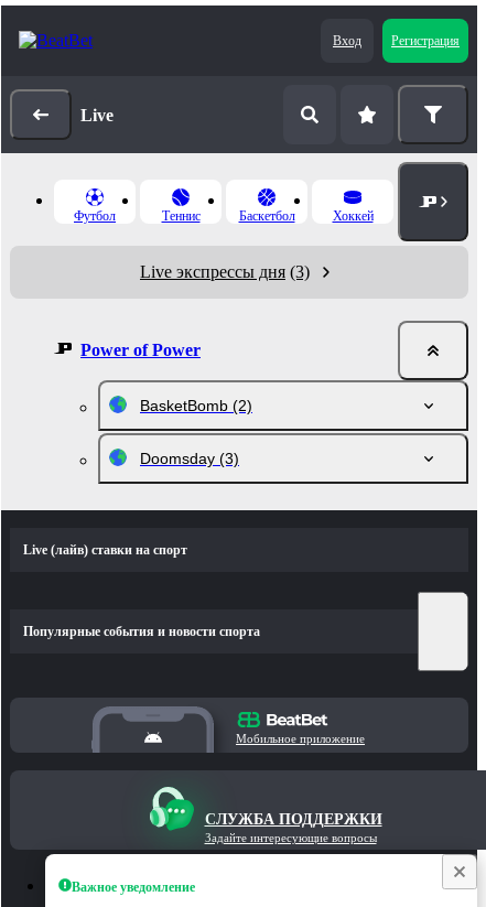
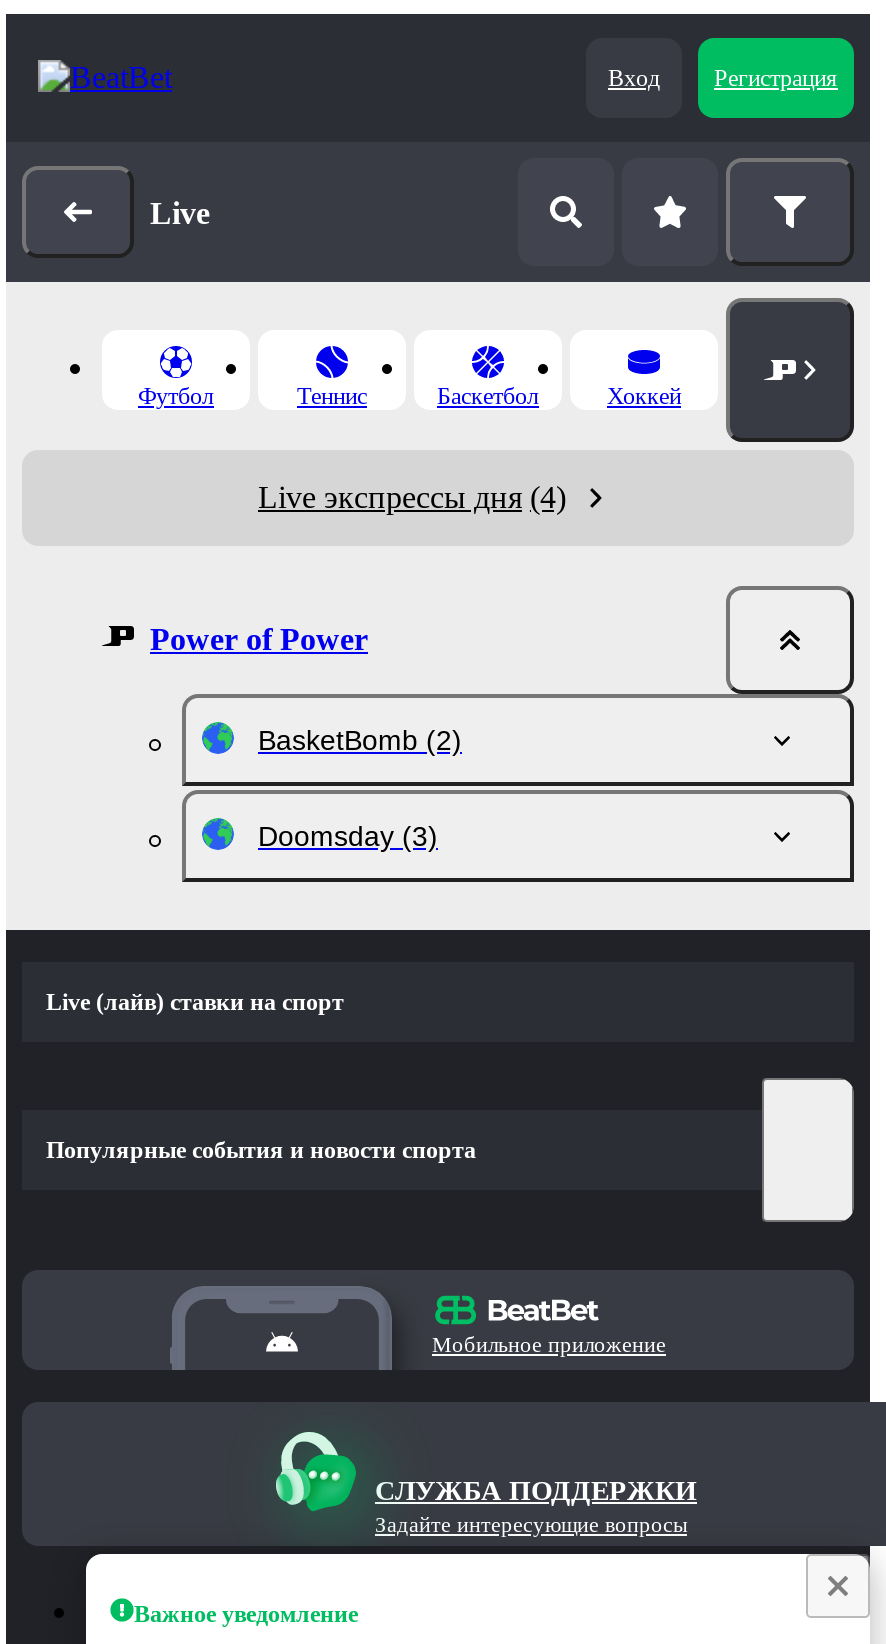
[140,262,310,281] Live экспрессы дня (3) -> [258,480,566,514] Live экспрессы дня (4)

